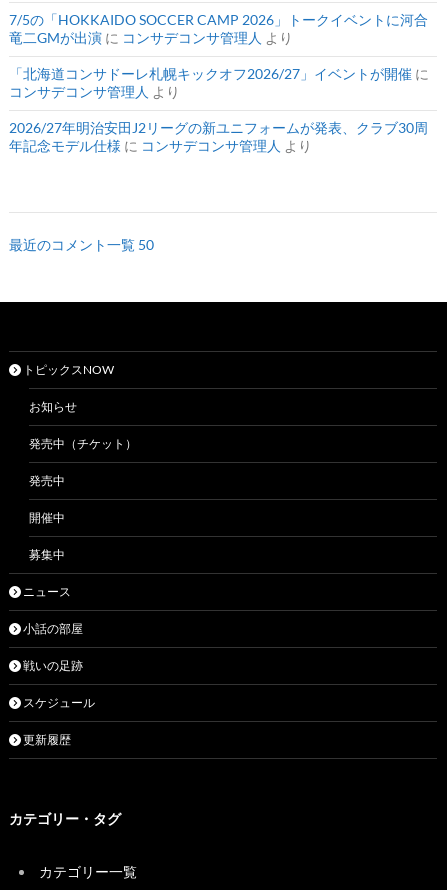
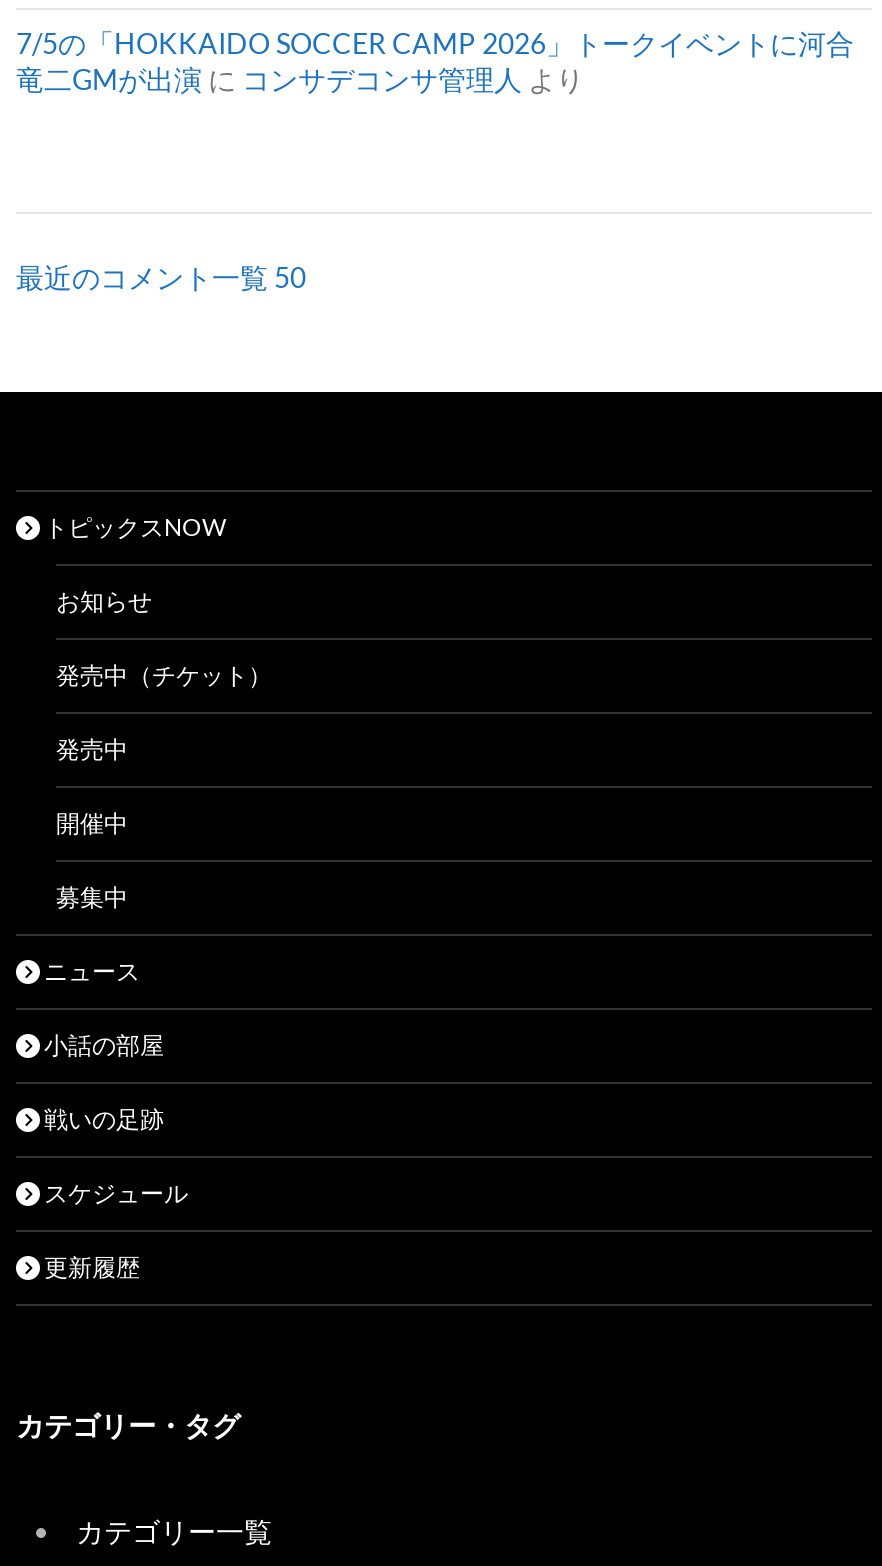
[9,65,429,154] 「北海道コンサドーレ札幌キックオフ2026/27」イベントが開催に | コンサデコンサ管理人より | 2026/27年明治安田J2リーグの新ユニフォームが発表、クラブ30周 | 年記念モデル仕様にコンサデコンサ管理人より -> none

